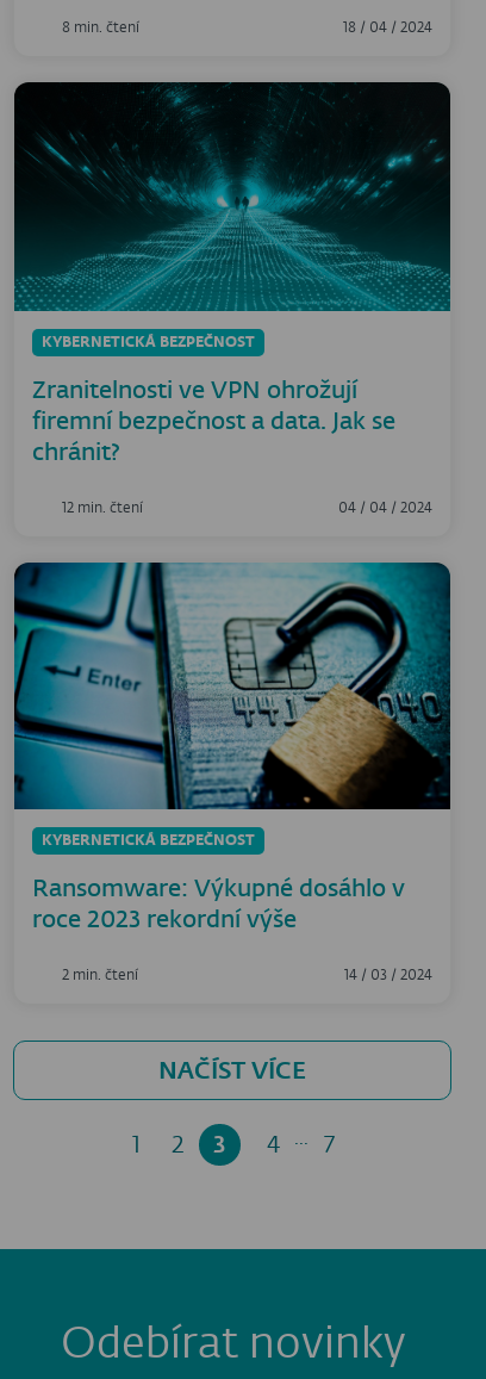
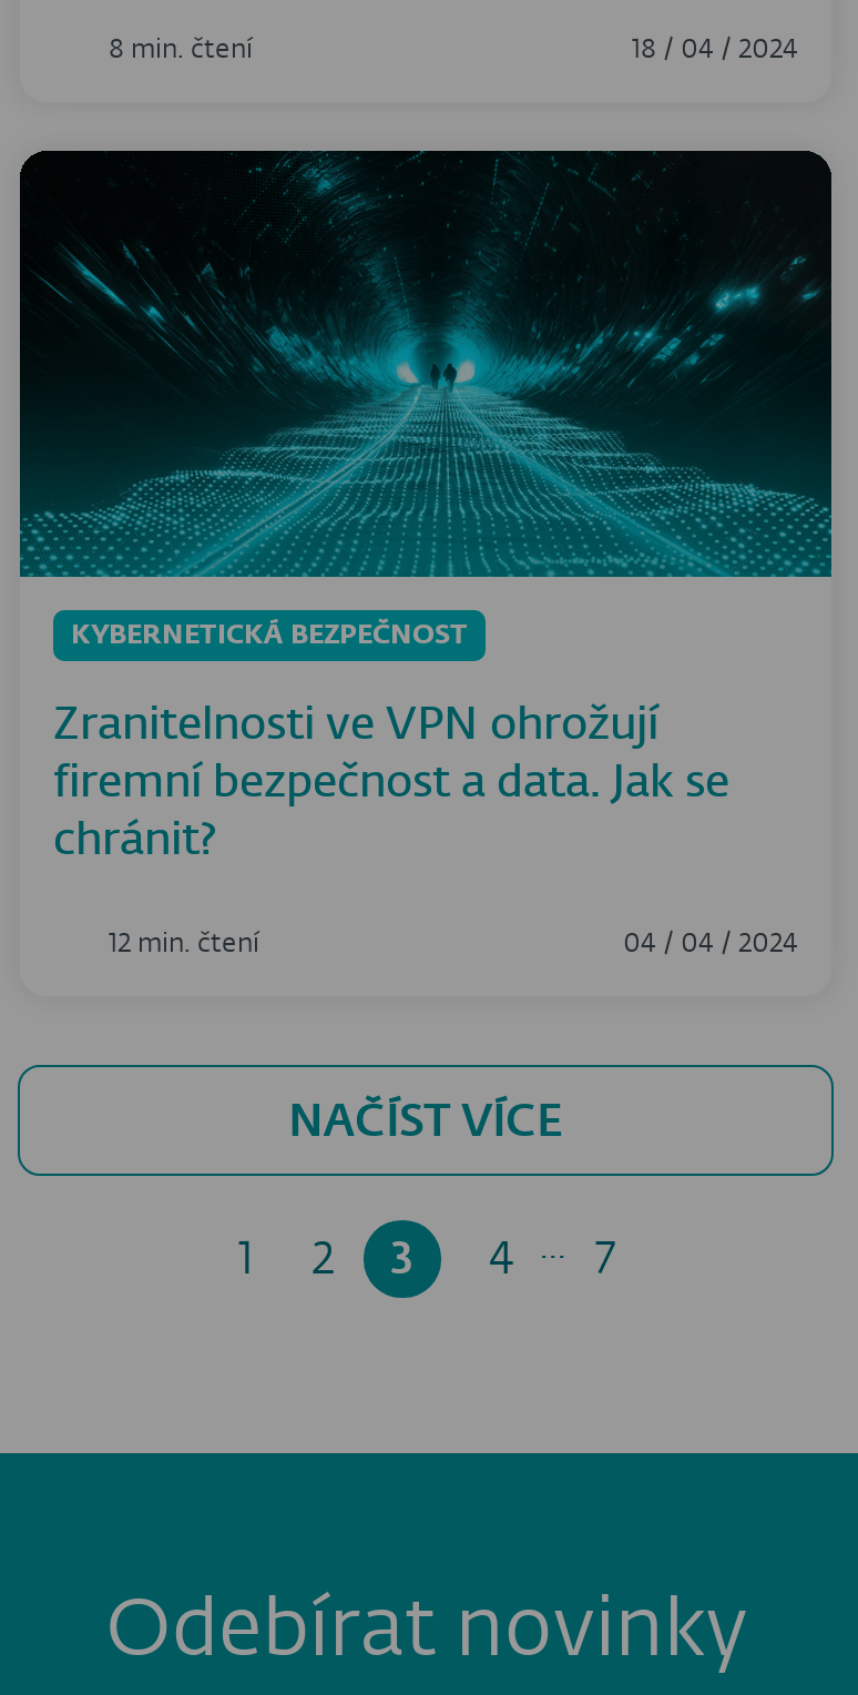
[13,561,451,983] [image] | KYBERNETICKÁ BEZPEČNOST | Ransomware: Výkupné dosáhlo v | roce 2023 rekordní výše | 2 min. čtení | 14 / 03 / 2024 -> none

